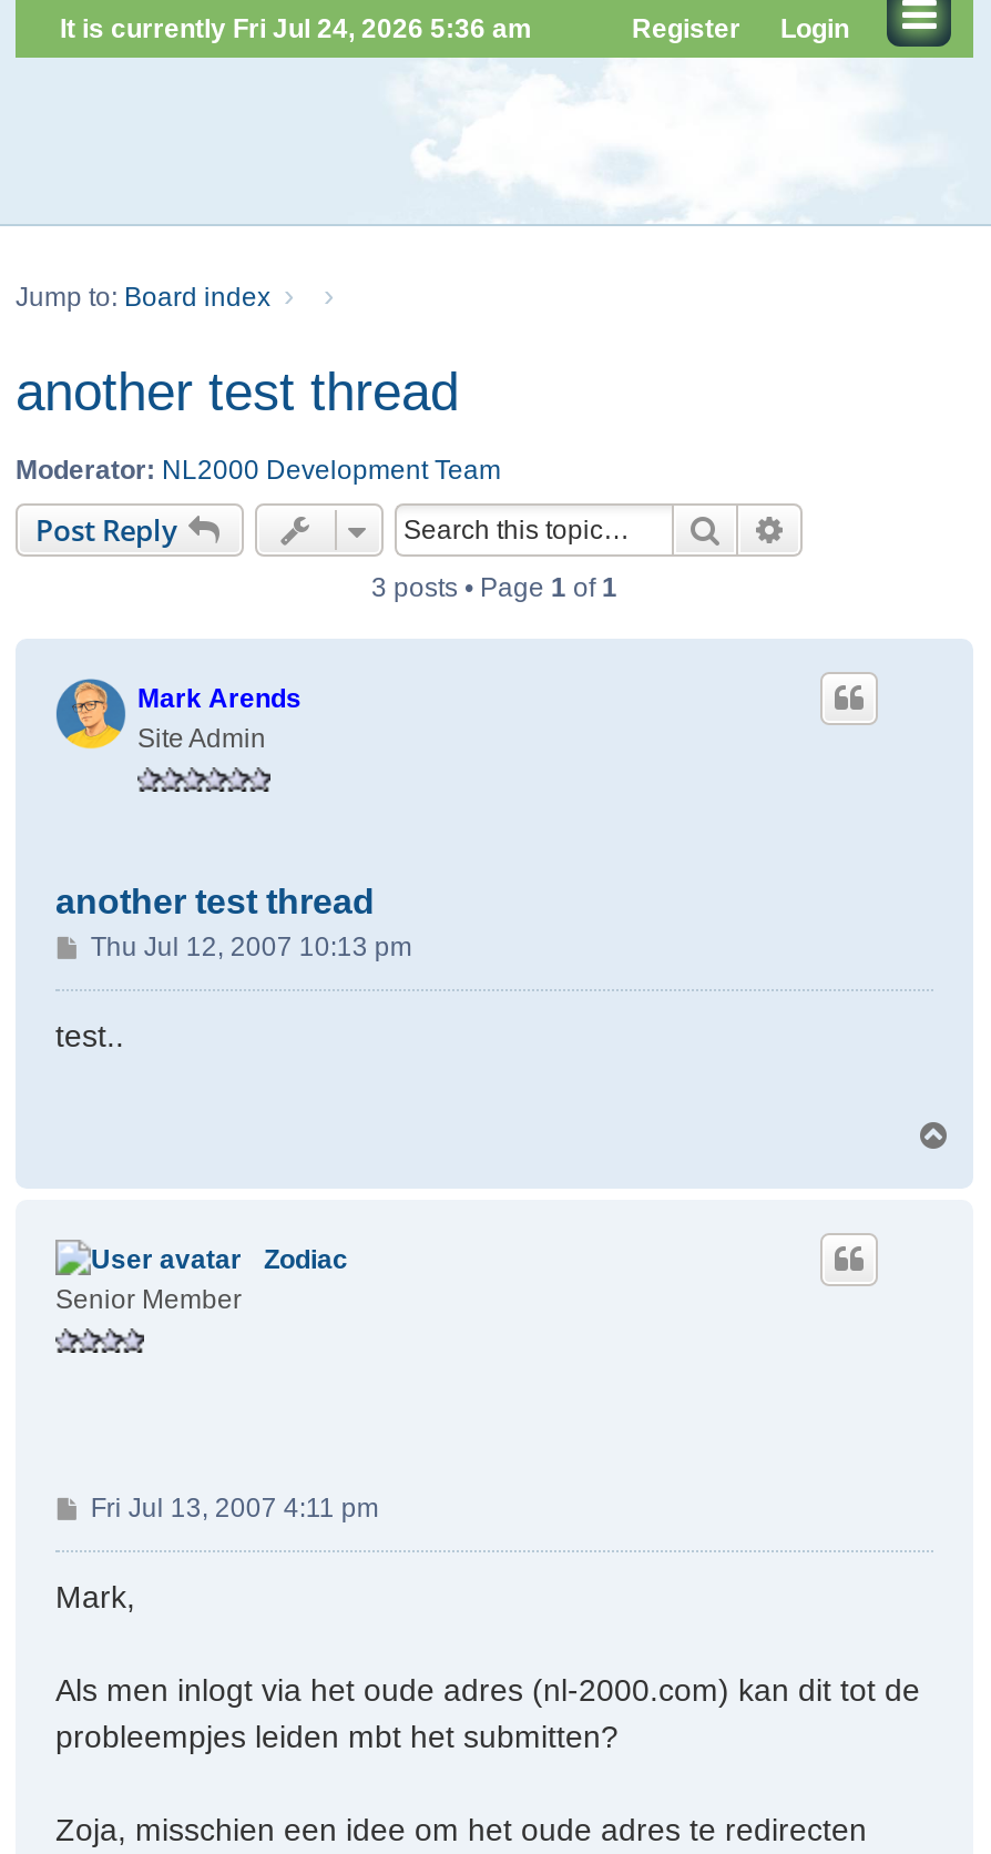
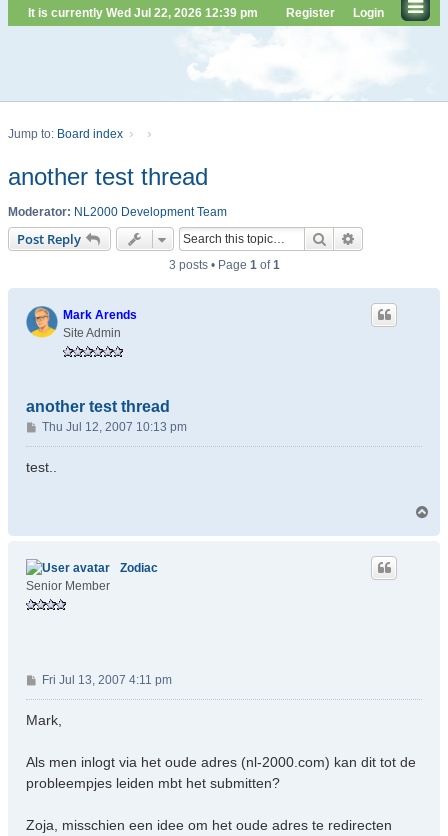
[60,13,532,44] It is currently Fri Jul 24, 2026 5:36 am -> [28,6,258,20] It is currently Wed Jul 22, 2026 12:39 pm

